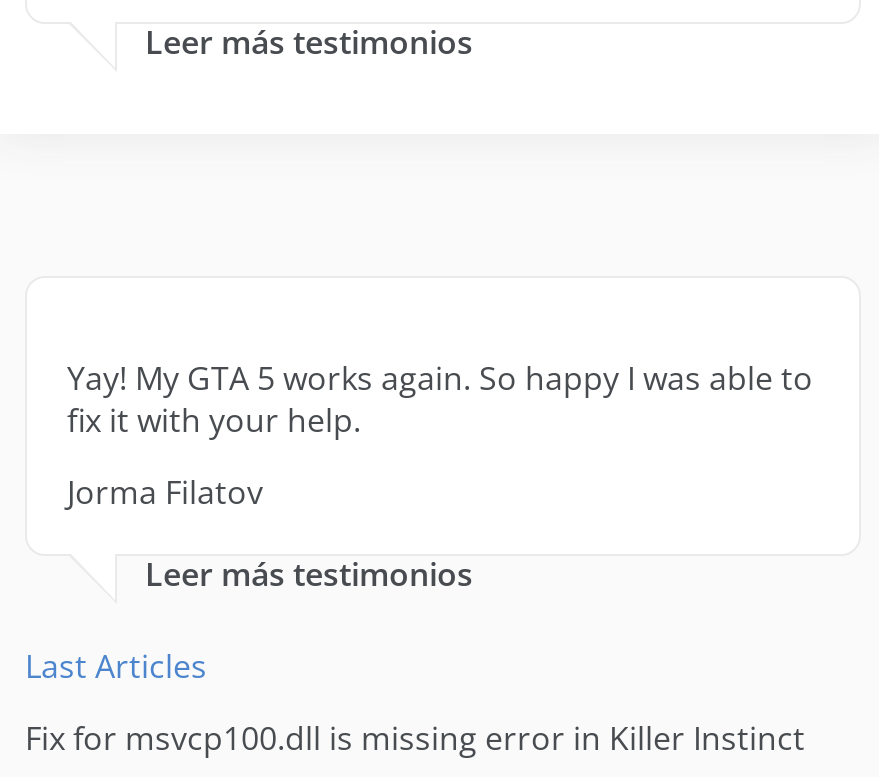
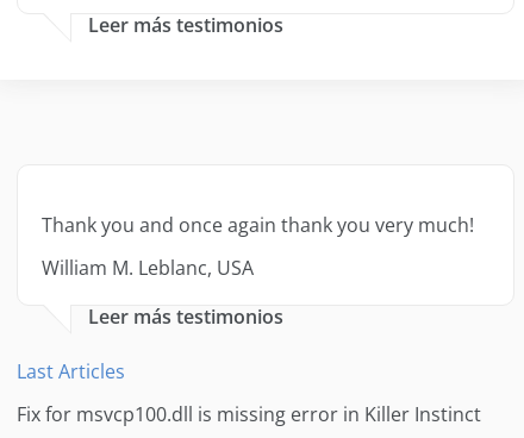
[67,356,813,442] Yay! My GTA 5 works again. So happy I was able to | fix it with your help. -> [42,212,474,238] Thank you and once again thank you very much!
[67,470,263,514] Jorma Filatov -> [42,255,254,281] William M. Leblanc, USA

